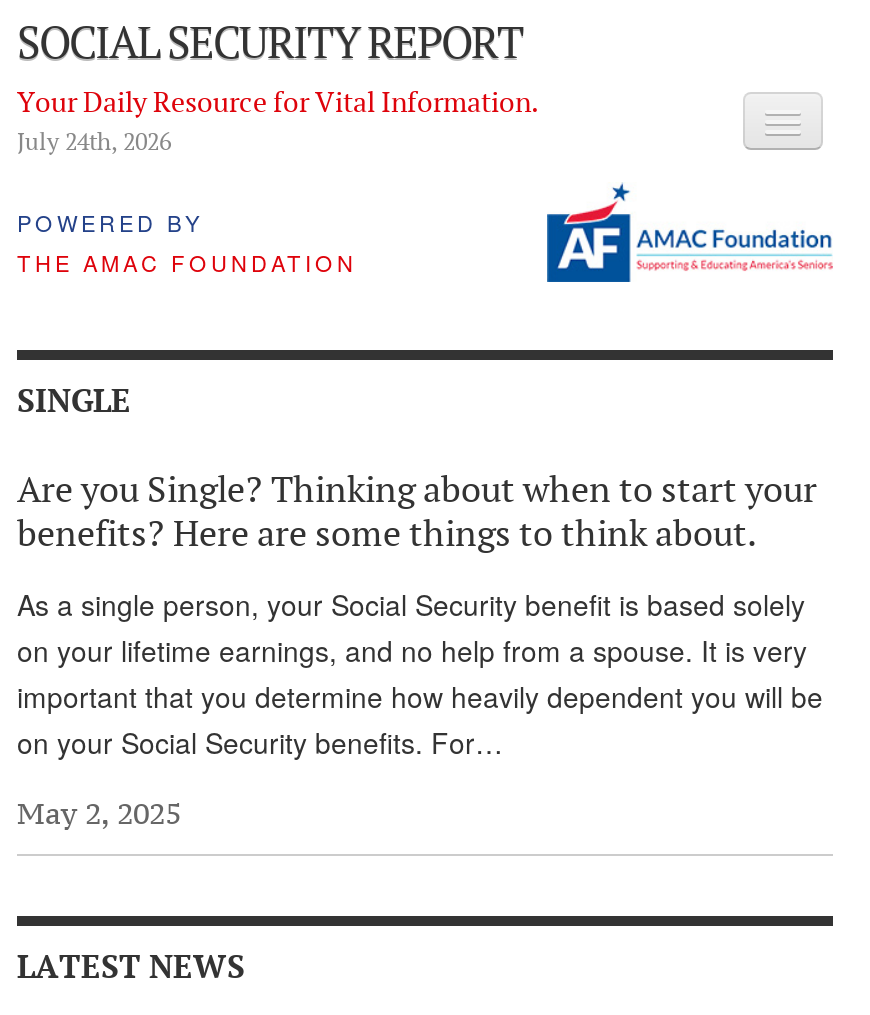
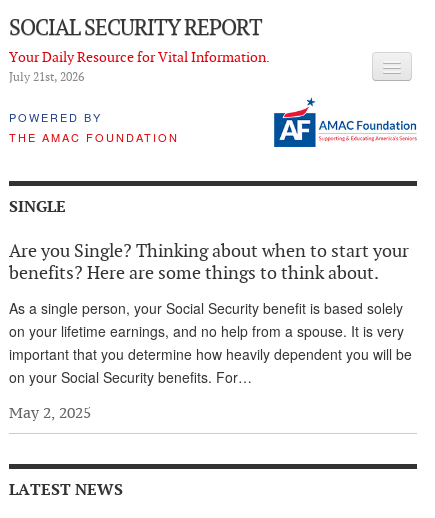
[17,126,171,156] July 24th, 2026 -> [9,69,84,84] July 21st, 2026

